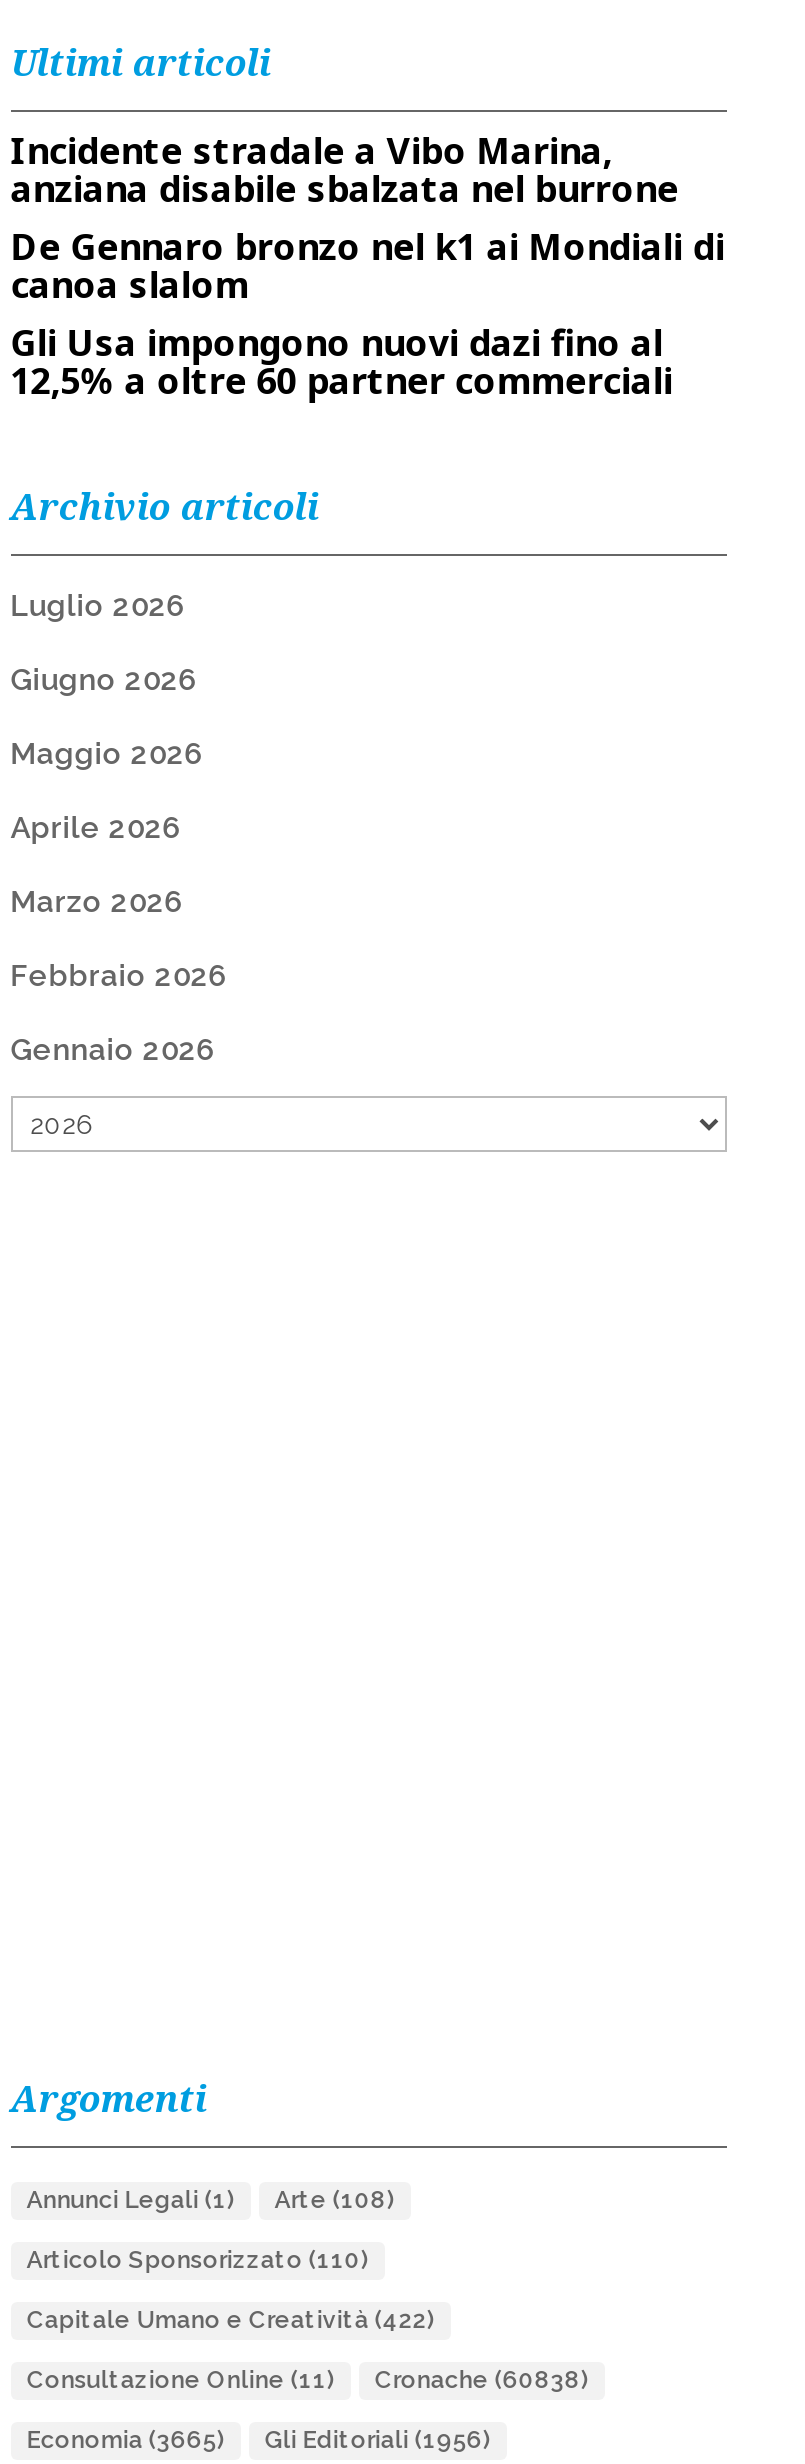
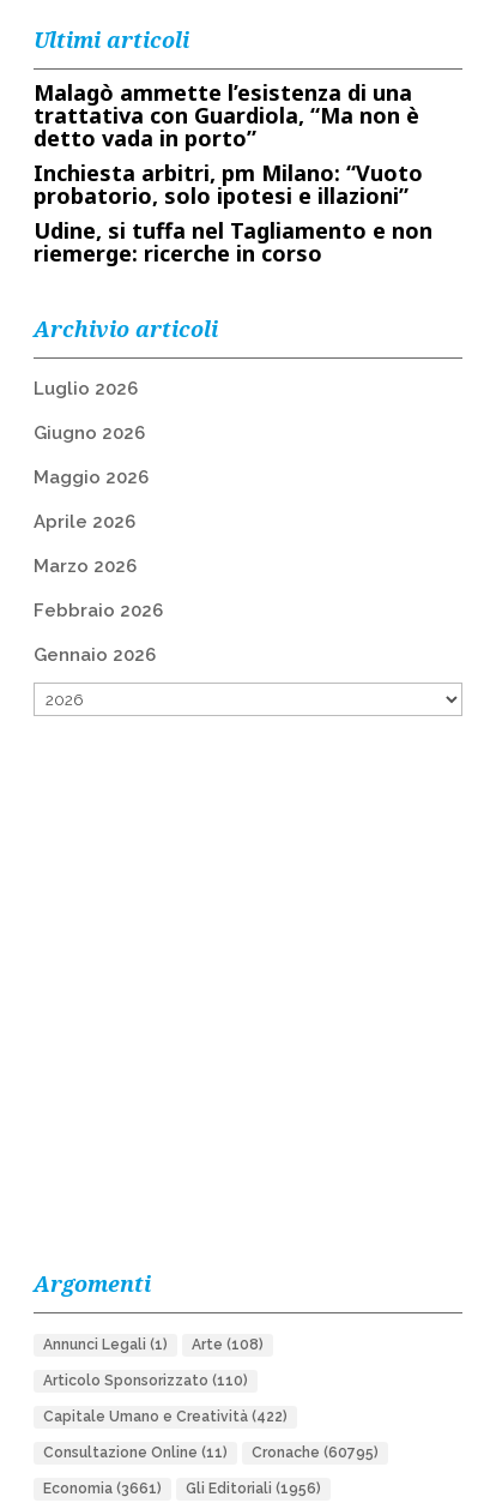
[11,126,725,404] Incidente stradale a Vibo Marina, | anziana disabile sbalzata nel burrone | De Gennaro bronzo nel k1 ai Mondiali di | canoa slalom | Gli Usa impongono nuovi dazi fino al | 12,5% a oltre 60 partner commerciali -> [33,78,432,267] Malagò ammette l’esistenza di una | trattativa con Guardiola, “Ma non è | detto vada in porto” | Inchiesta arbitri, pm Milano: “Vuoto | probatorio, solo ipotesi e illazioni” | Udine, si tuffa nel Tagliamento e non | riemerge: ricerche in corso
[27,2366,589,2394] Consultazione Online (11) Cronache (60838) -> [43,1444,378,1461] Consultazione Online (11) Cronache (60795)
[27,2426,491,2454] Economia (3665) Gli Editoriali (1956) -> [43,1480,321,1497] Economia (3661) Gli Editoriali (1956)

